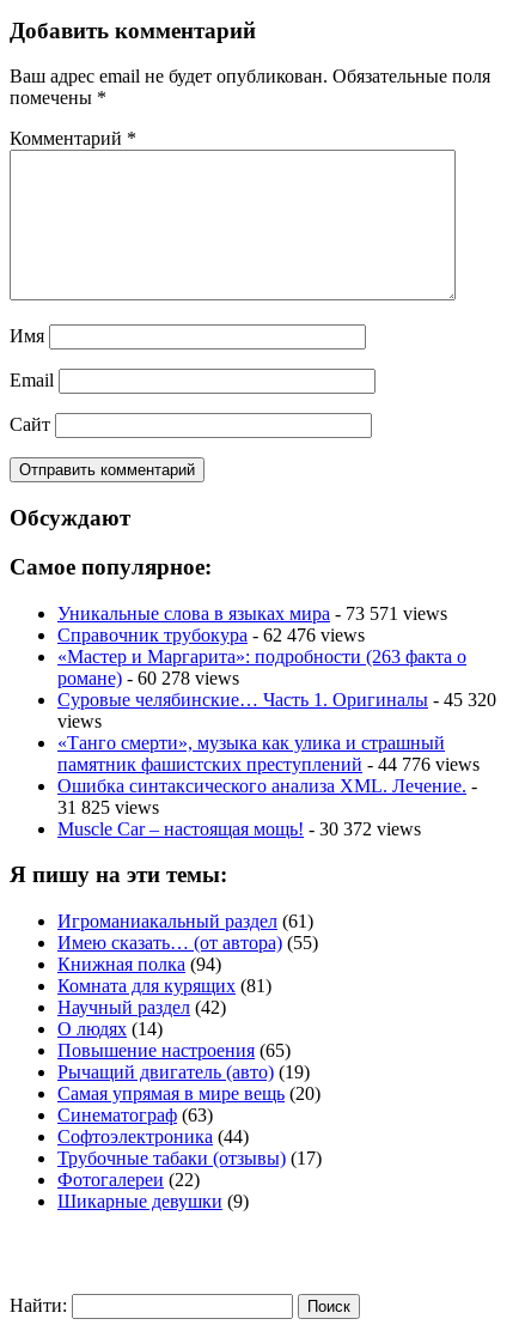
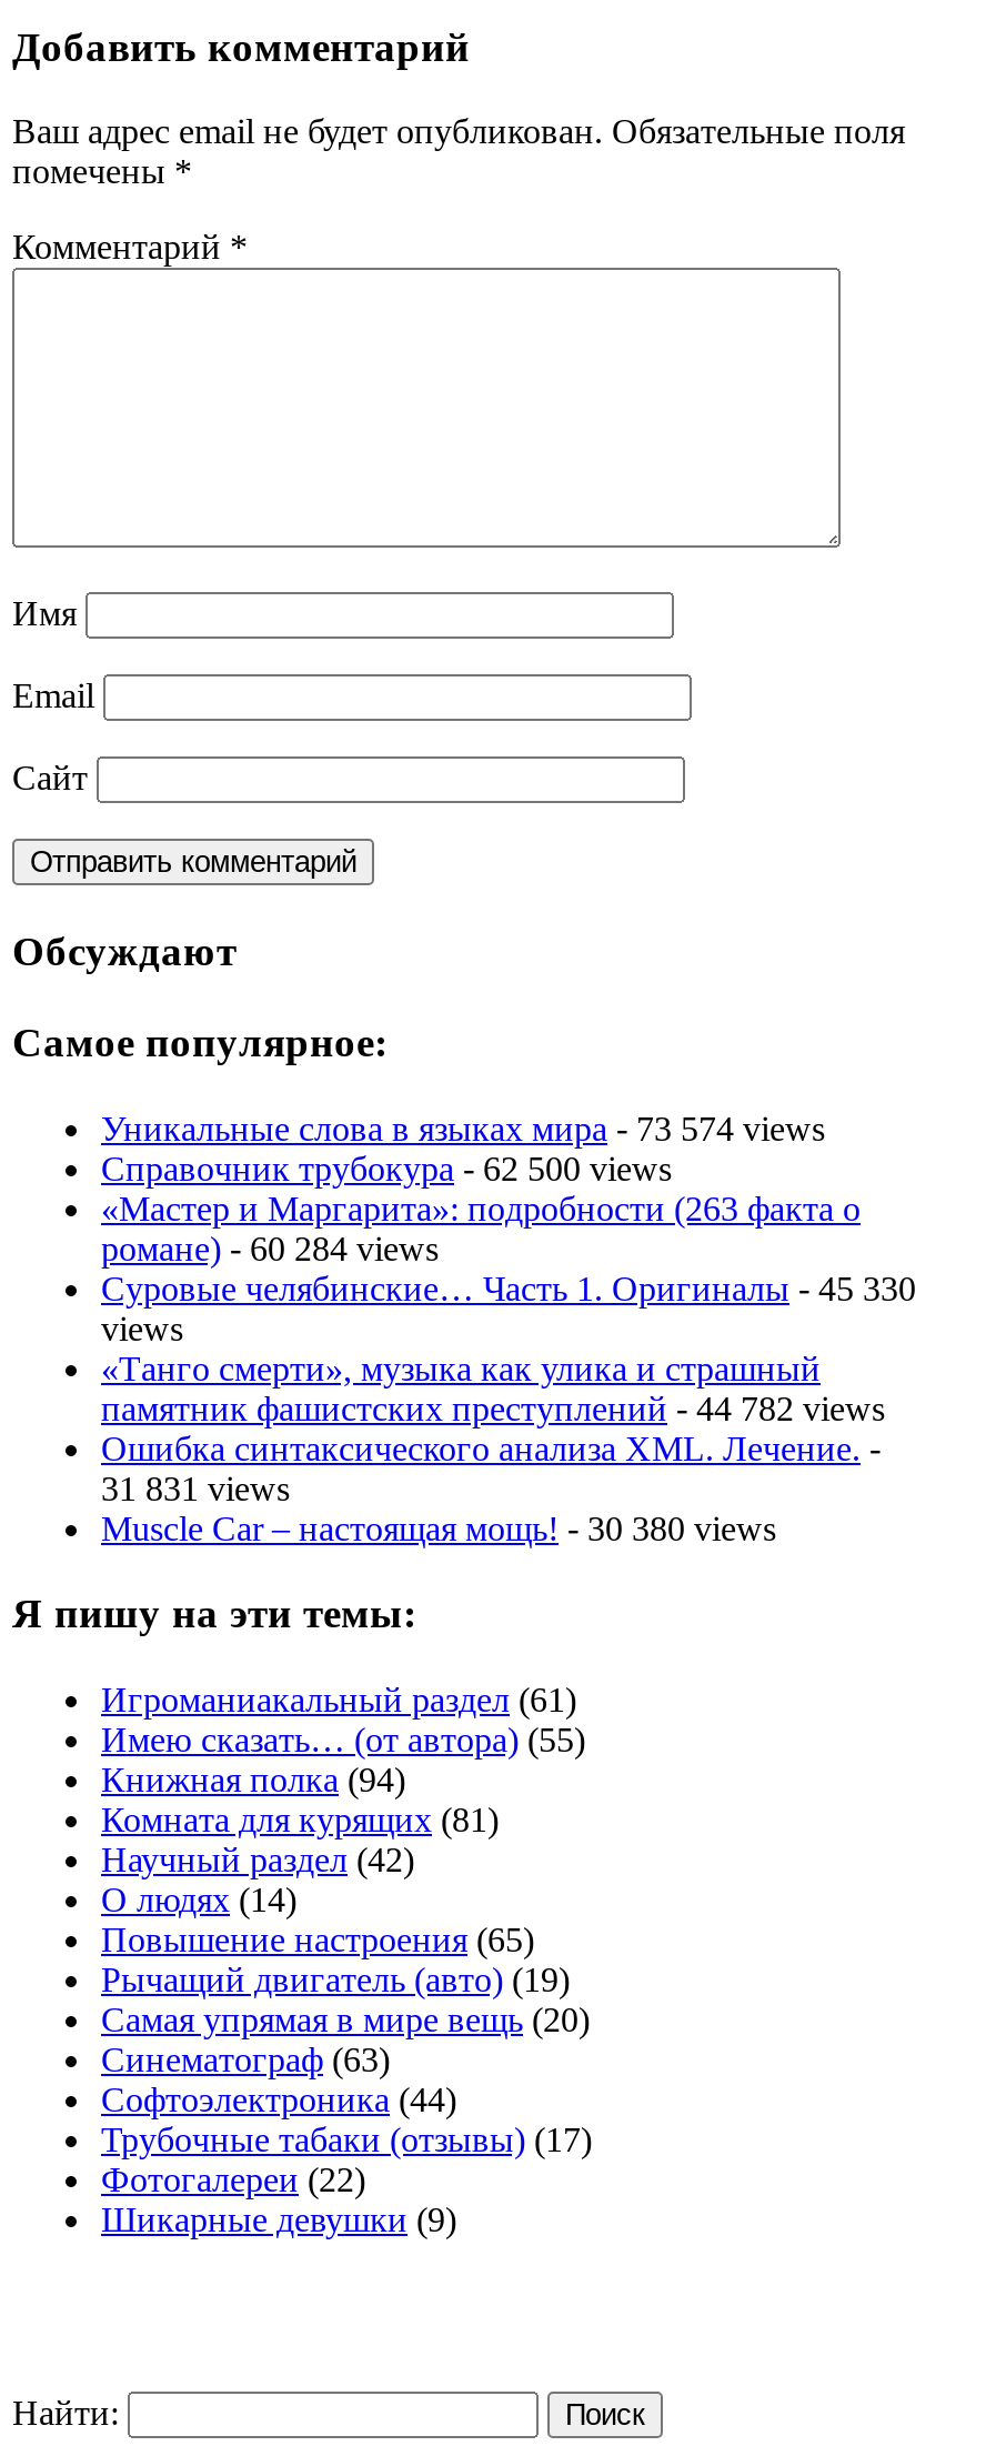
[57,603,447,623] Уникальные слова в языках мира - 73 571 views -> [101,1109,825,1147] Уникальные слова в языках мира - 73 574 views
[57,624,365,645] Справочник трубокура - 62 476 views -> [101,1149,672,1187] Справочник трубокура - 62 500 views
[57,667,239,688] романе) - 60 278 views -> [101,1229,439,1267] романе) - 60 284 views
[57,689,496,709] Суровые челябинские… Часть 1. Оригиналы - 45 320 -> [101,1269,916,1307] Суровые челябинские… Часть 1. Оригиналы - 45 330
[57,754,480,774] памятник фашистских преступлений - 44 776 views -> [101,1389,885,1427] памятник фашистских преступлений - 44 782 views
[57,797,159,817] 31 825 views -> [101,1469,290,1506] 31 831 views
[57,818,421,839] Muscle Car – настоящая мощь! - 30 372 views -> [101,1509,776,1546] Muscle Car – настоящая мощь! - 30 380 views

